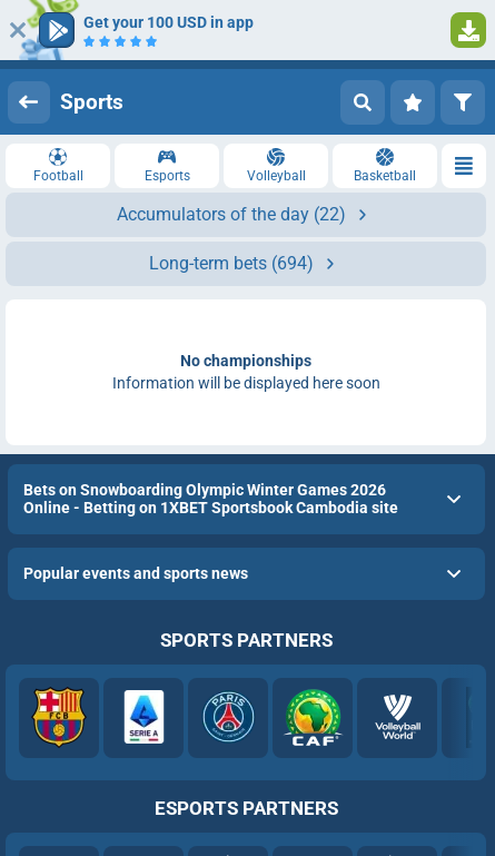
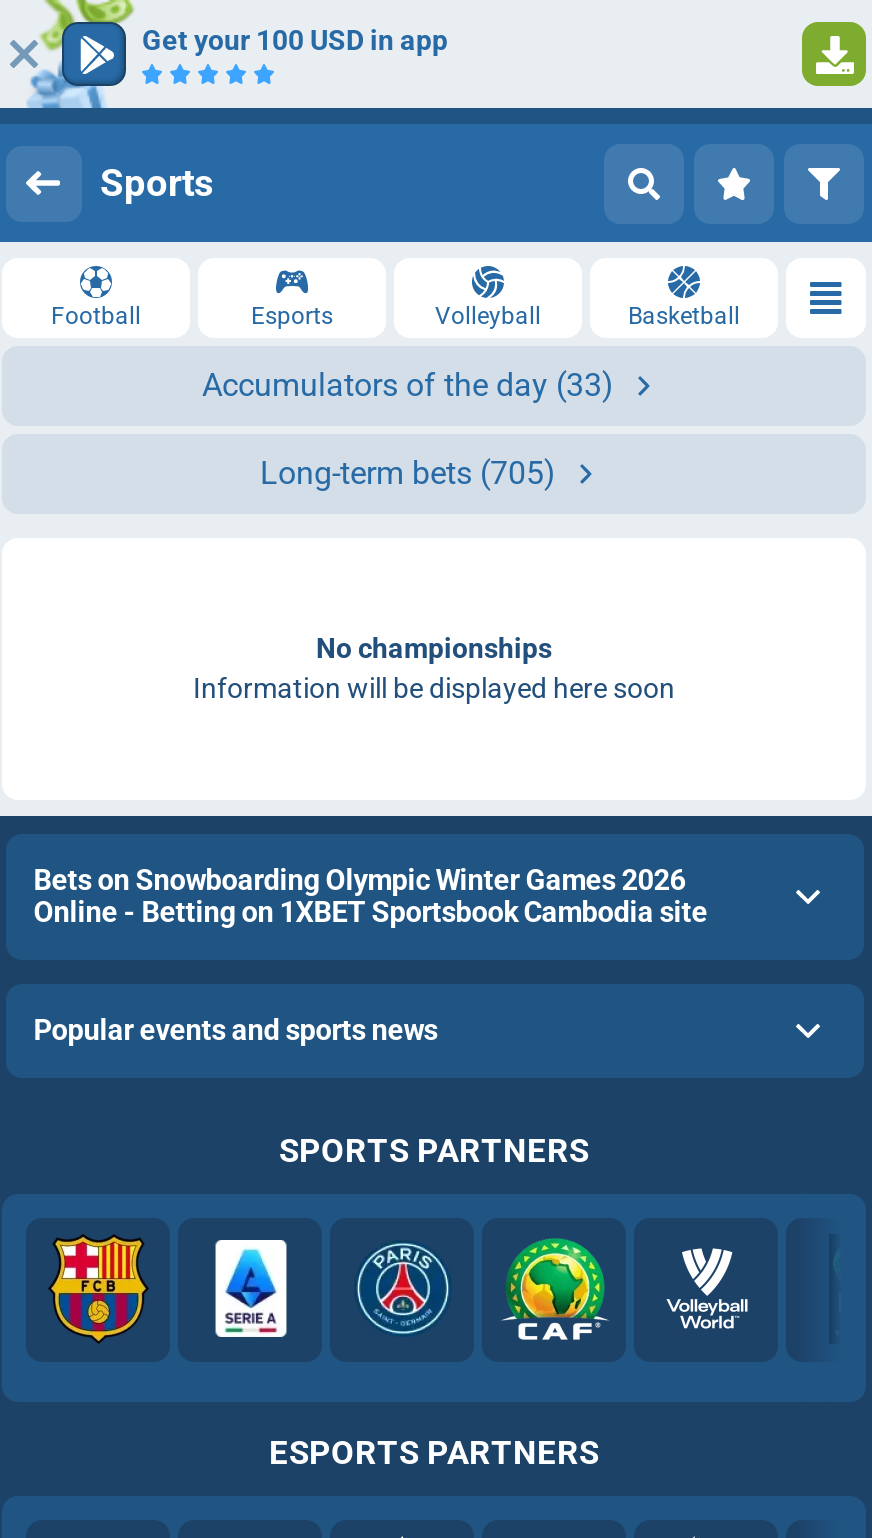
[117,204,346,225] Accumulators of the day (22) -> [202,366,614,404] Accumulators of the day (33)
[149,253,314,274] Long-term bets (694) -> [260,454,556,492] Long-term bets (705)

